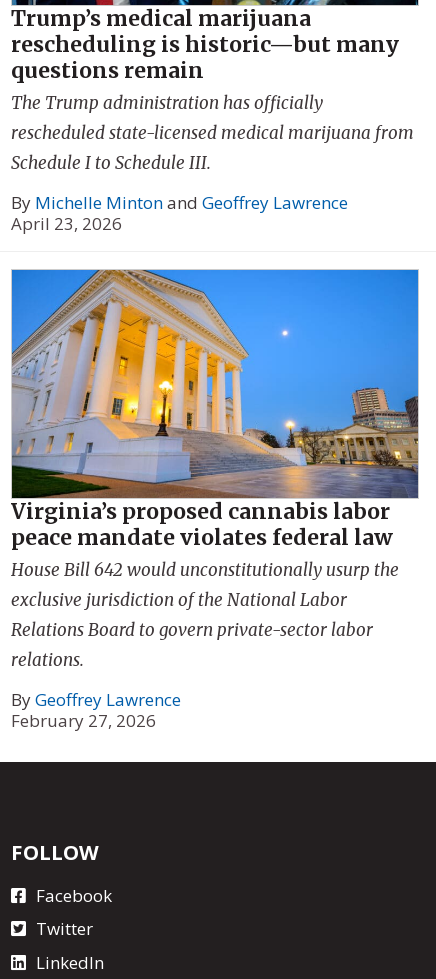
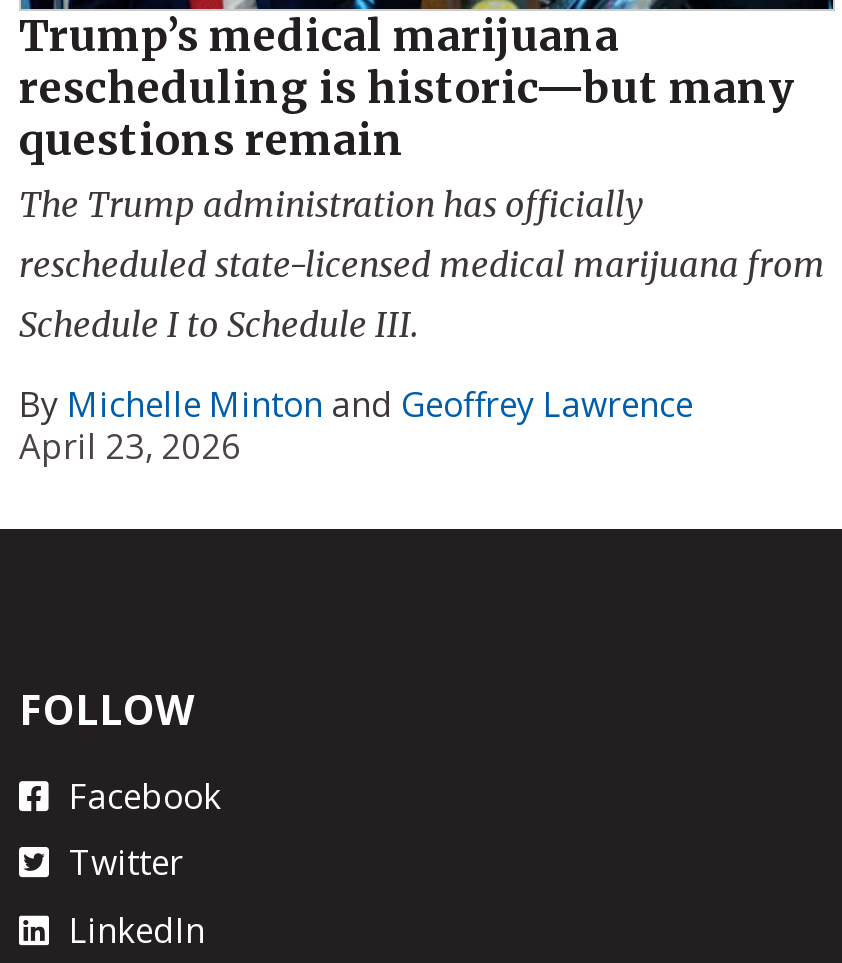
[11,265,419,732] [image] | Virginia’s proposed cannabis labor | peace mandate violates federal law | House Bill 642 would unconstitutionally usurp the | exclusive jurisdiction of the National Labor | Relations Board to govern private-sector labor | relations. | By Geoffrey Lawrence | February 27, 2026 -> none

